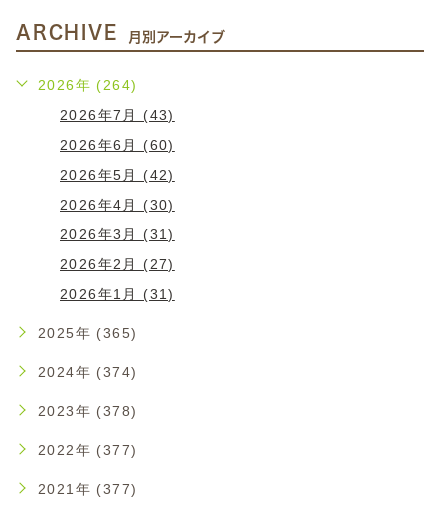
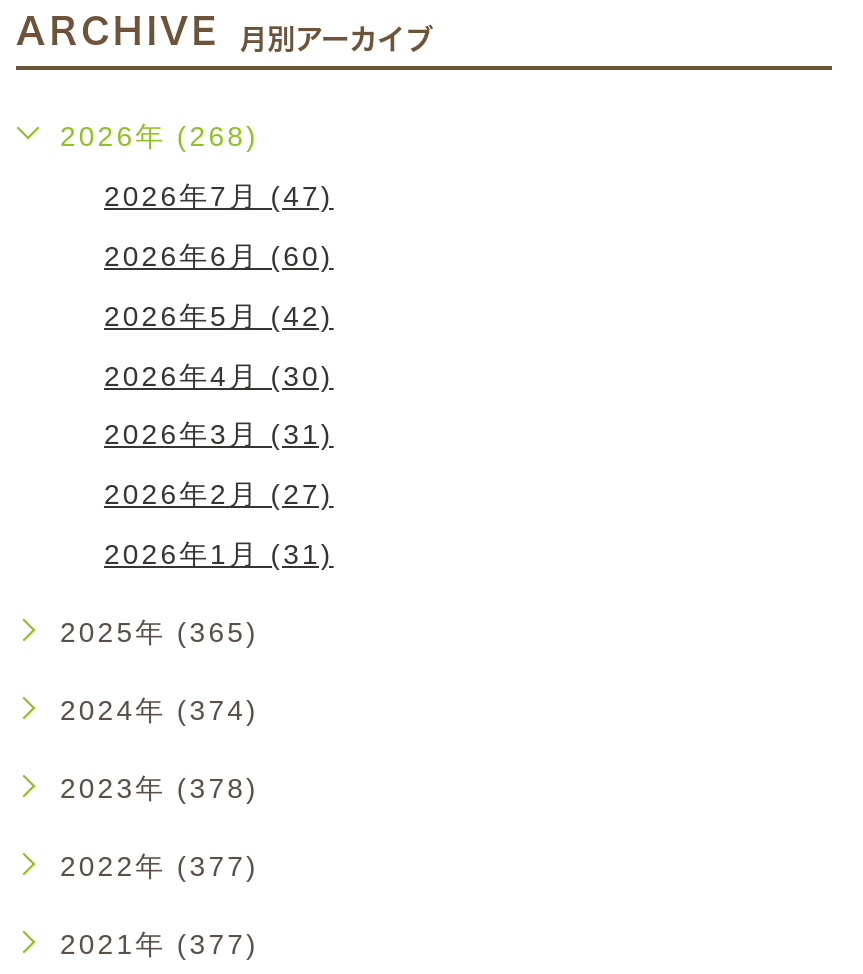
[38,77,137,93] 2026年 (264) -> [60,120,259,152] 2026年 (268)
[60,107,175,123] 2026年7月 (43) -> [104,180,334,212] 2026年7月 (47)

